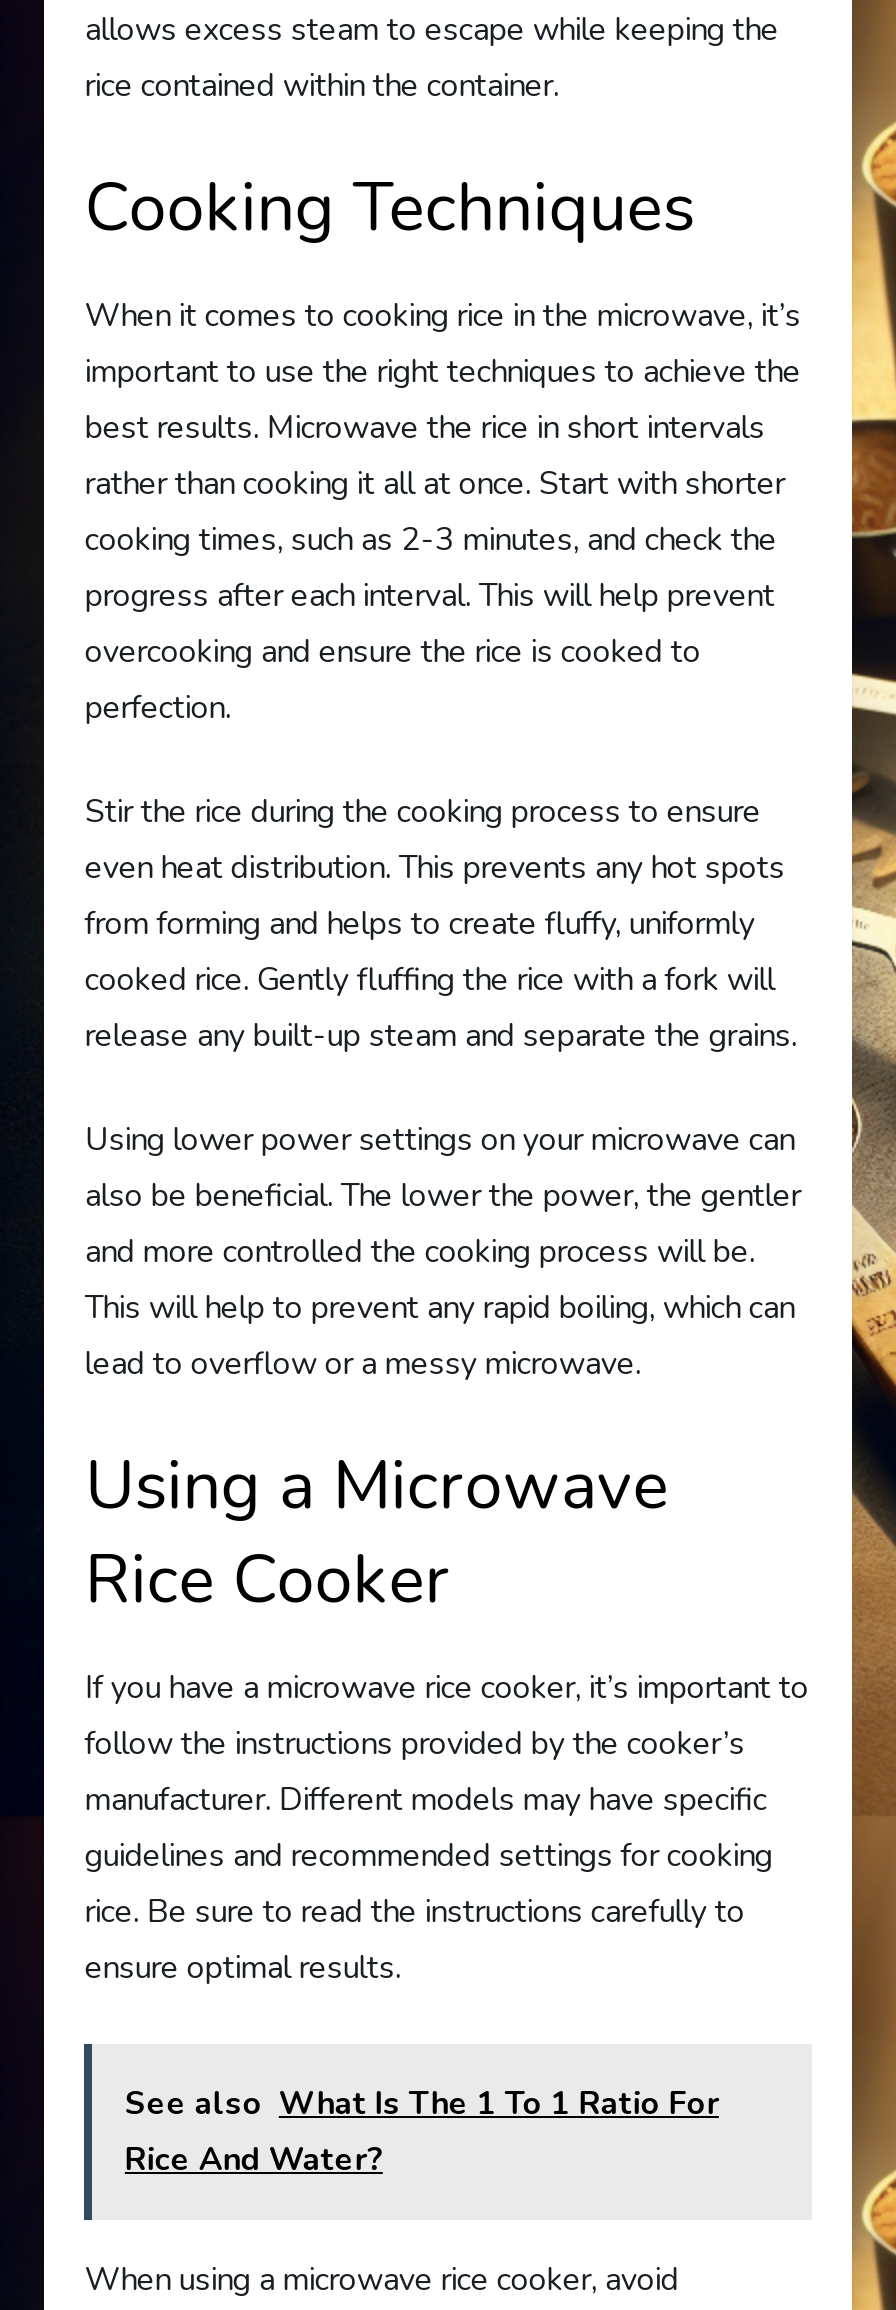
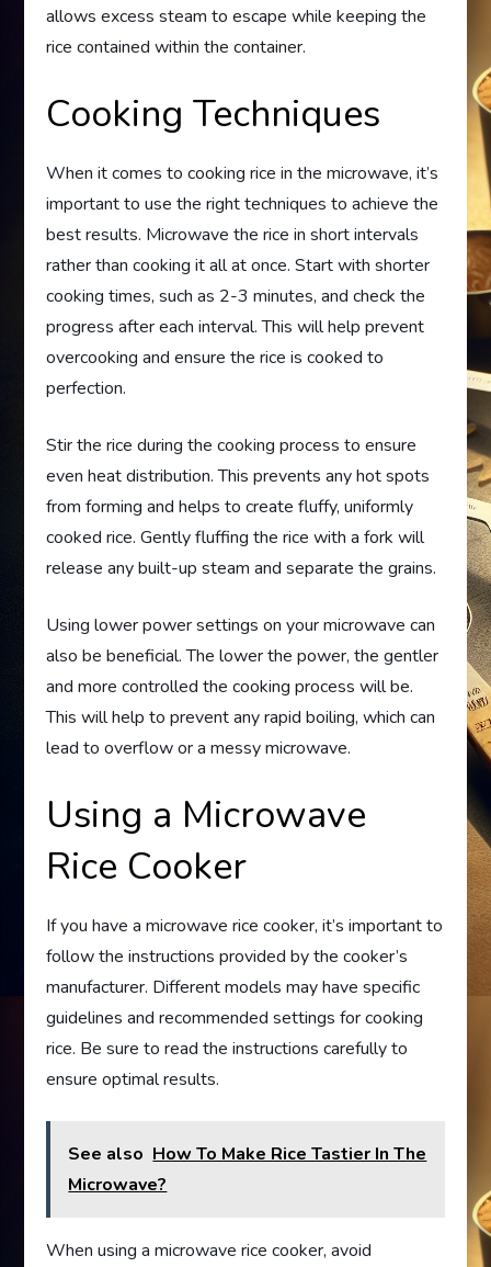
[125,2082,719,2182] See also What Is The 1 To 1 Ratio For | Rice And Water? -> [68,1142,427,1197] See also How To Make Rice Tastier In The | Microwave?

